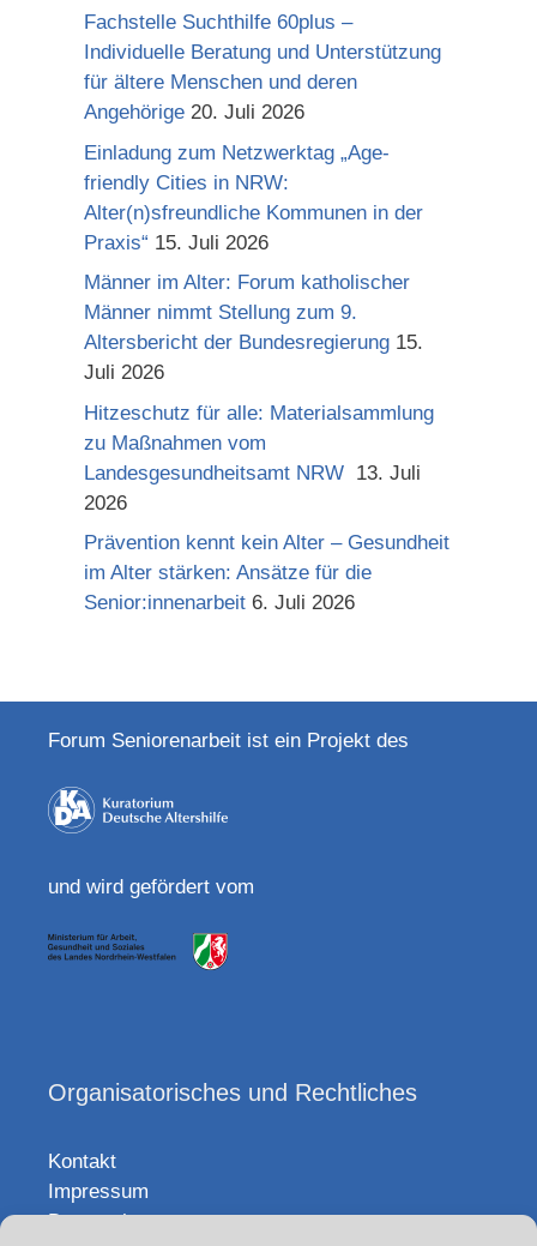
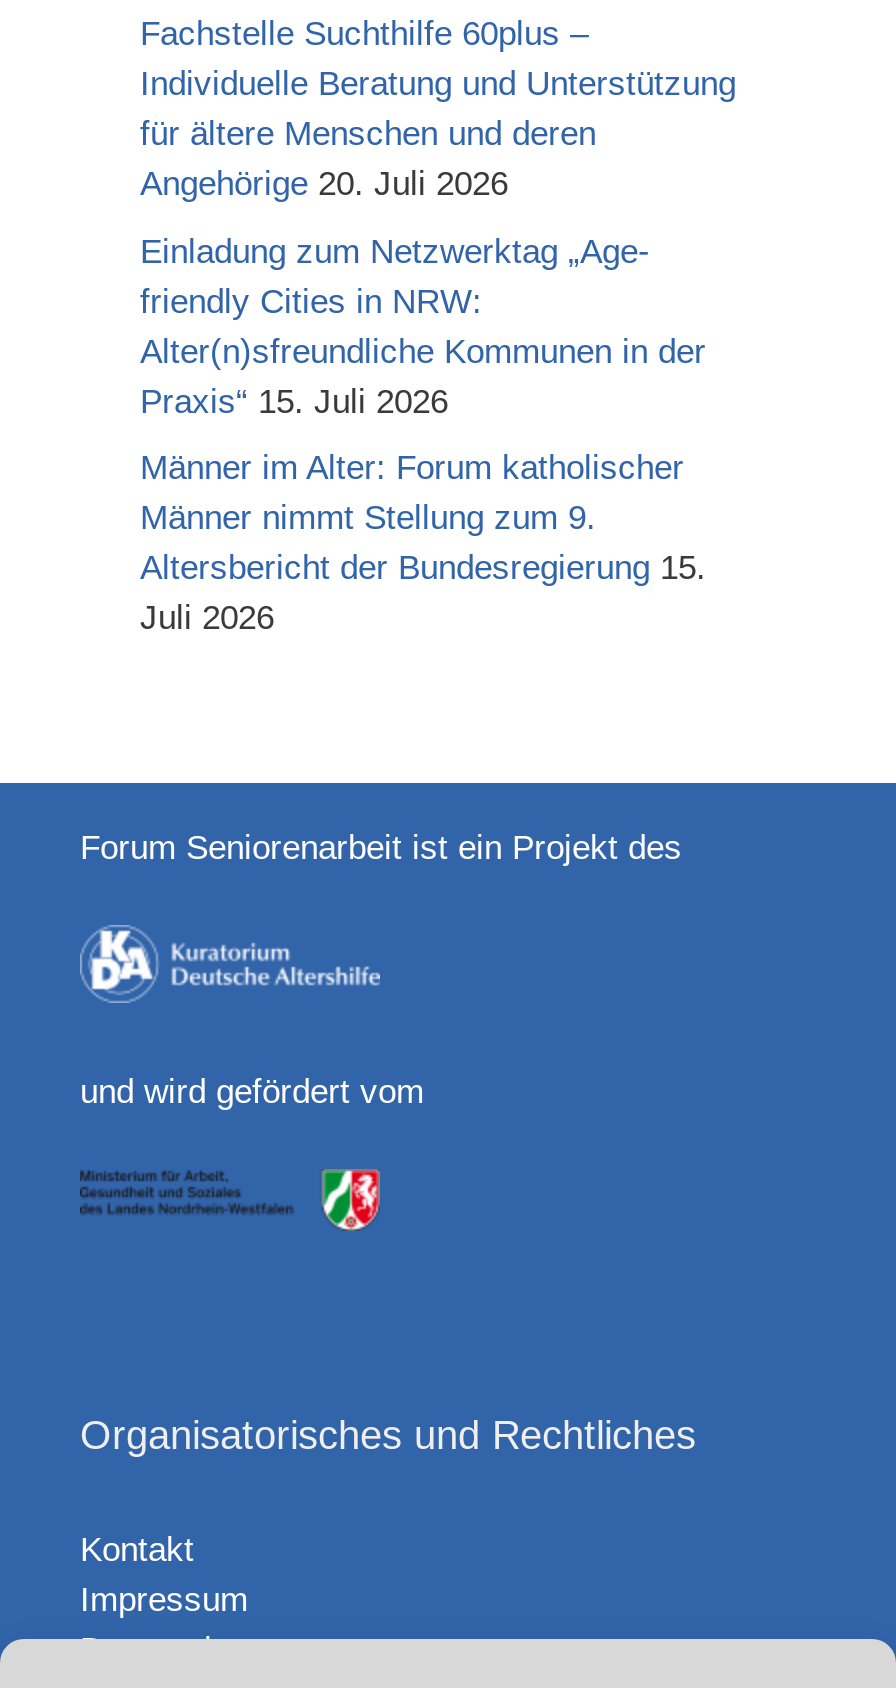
[84,401,449,614] Hitzeschutz für alle: Materialsammlung | zu Maßnahmen vom | Landesgesundheitsamt NRW 13. Juli | 2026 | Prävention kennt kein Alter – Gesundheit | im Alter stärken: Ansätze für die | Senior:innenarbeit 6. Juli 2026 -> none

